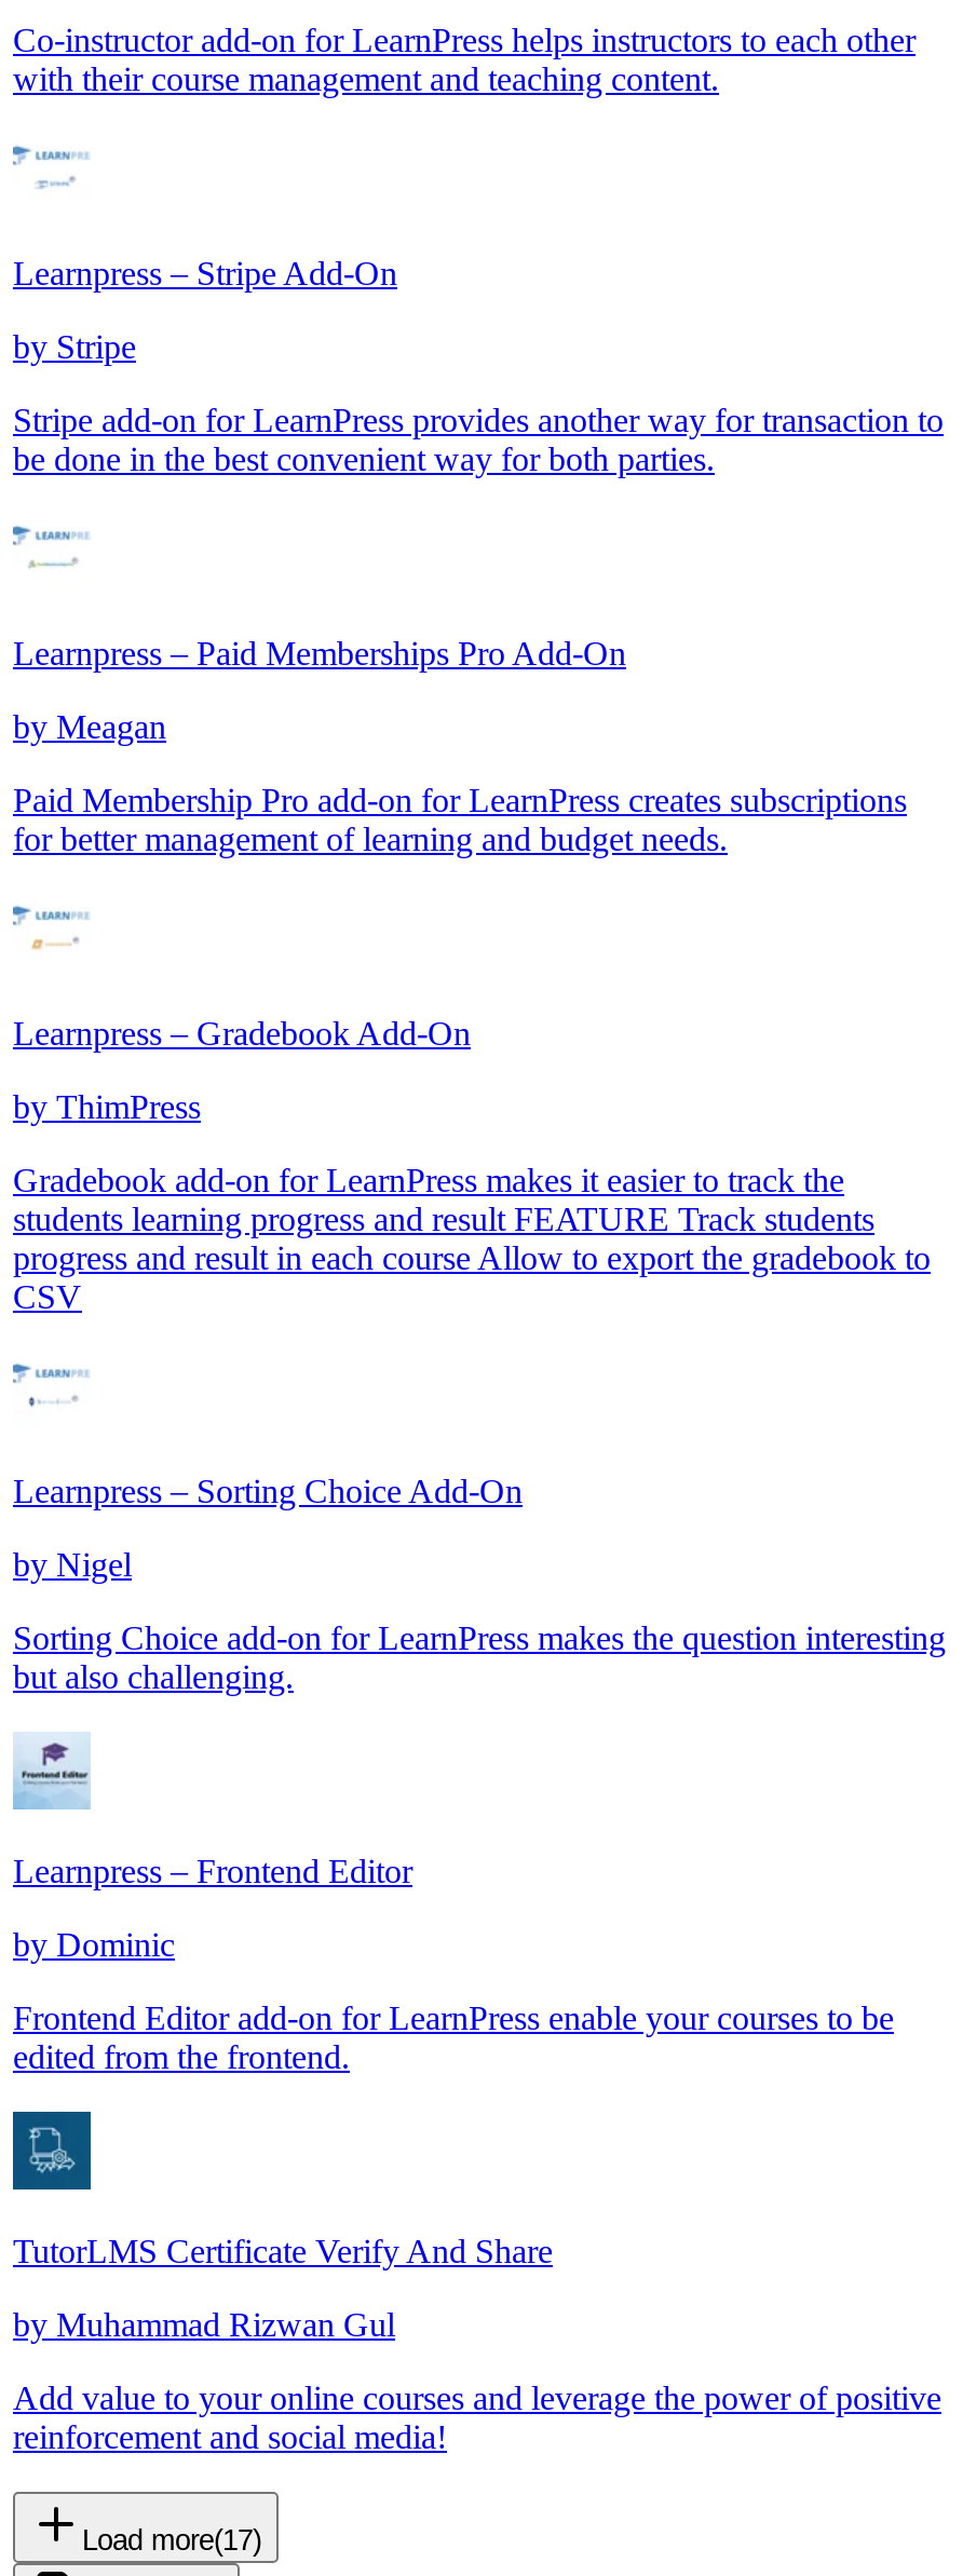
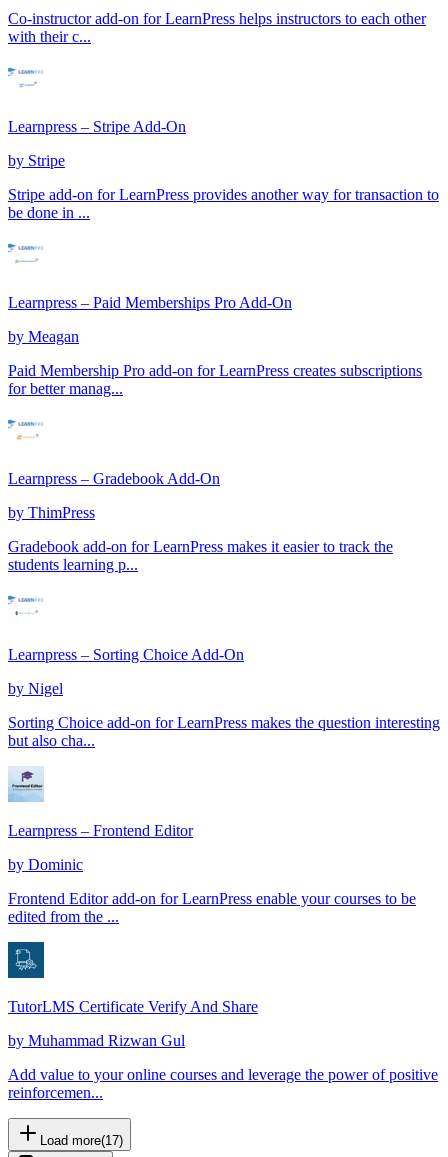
[13,60,719,97] with their course management and teaching content. -> [8,28,91,45] with their c...
[13,440,715,477] be done in the best convenient way for both parties. -> [8,204,90,221] be done in ...
[13,820,728,857] for better management of learning and budget needs. -> [8,380,123,397] for better manag...
[13,1200,931,1314] students learning progress and result FEATURE Track students | progress and result in each course Allow to export the gradebook to | CSV -> [8,556,138,573] students learning p...
[13,1658,294,1694] but also challenging. -> [8,732,95,749] but also cha...
[13,2038,350,2074] edited from the frontend. -> [8,908,119,925] edited from the ...
[13,2418,447,2454] reinforcement and social media! -> [8,1084,103,1101] reinforcemen...

